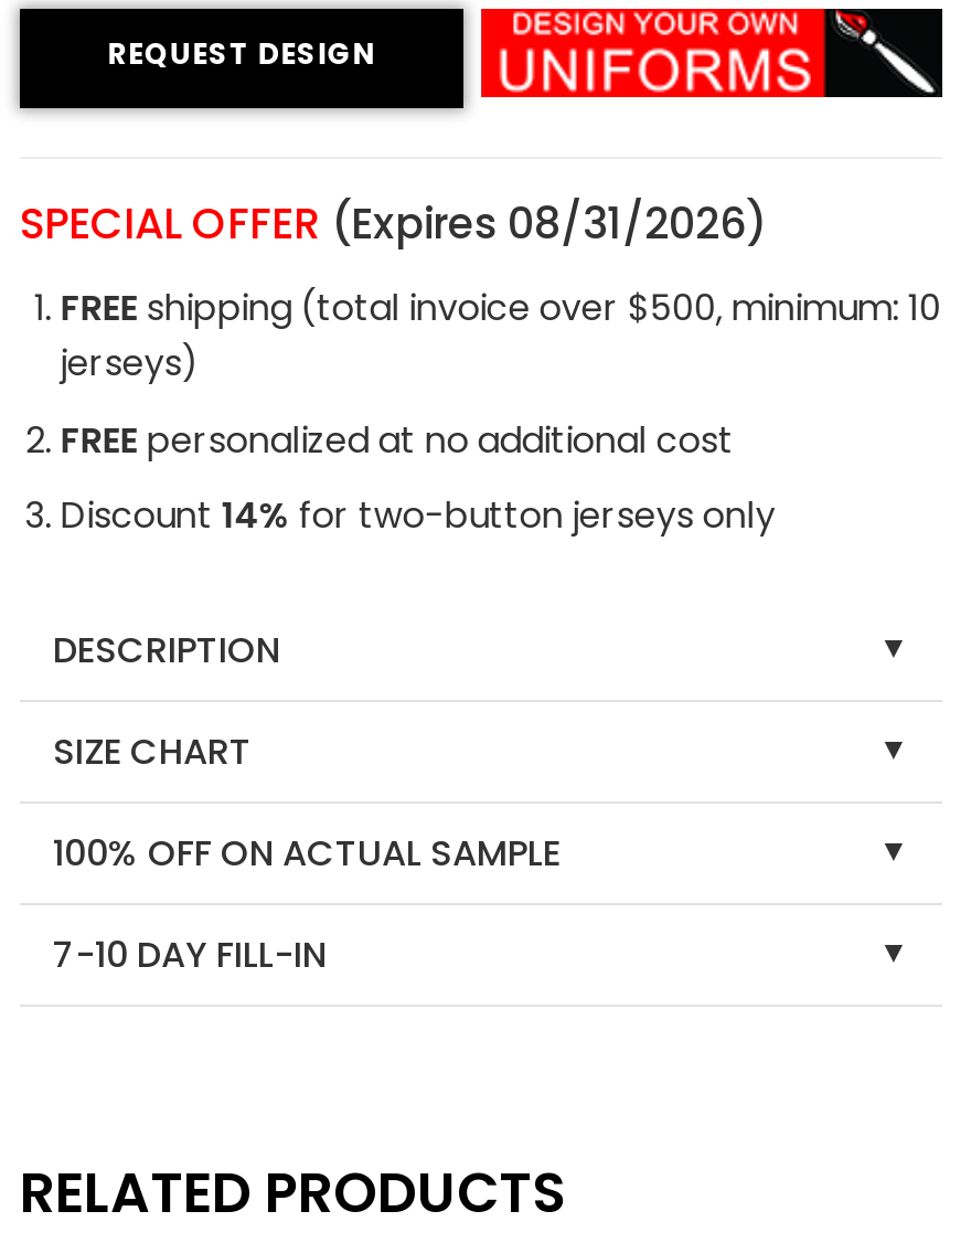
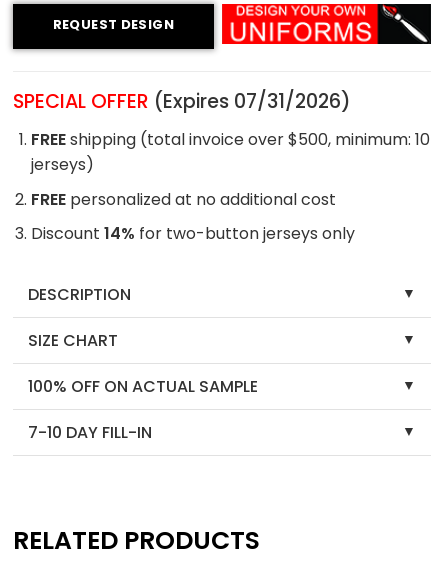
[20,195,768,255] SPECIAL OFFER (Expires 08/31/2026) -> [13,88,351,115] SPECIAL OFFER (Expires 07/31/2026)

